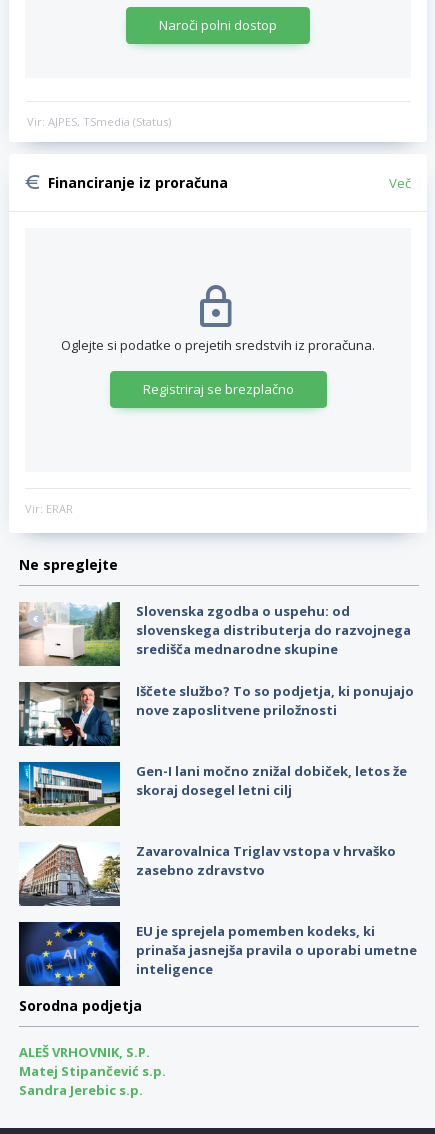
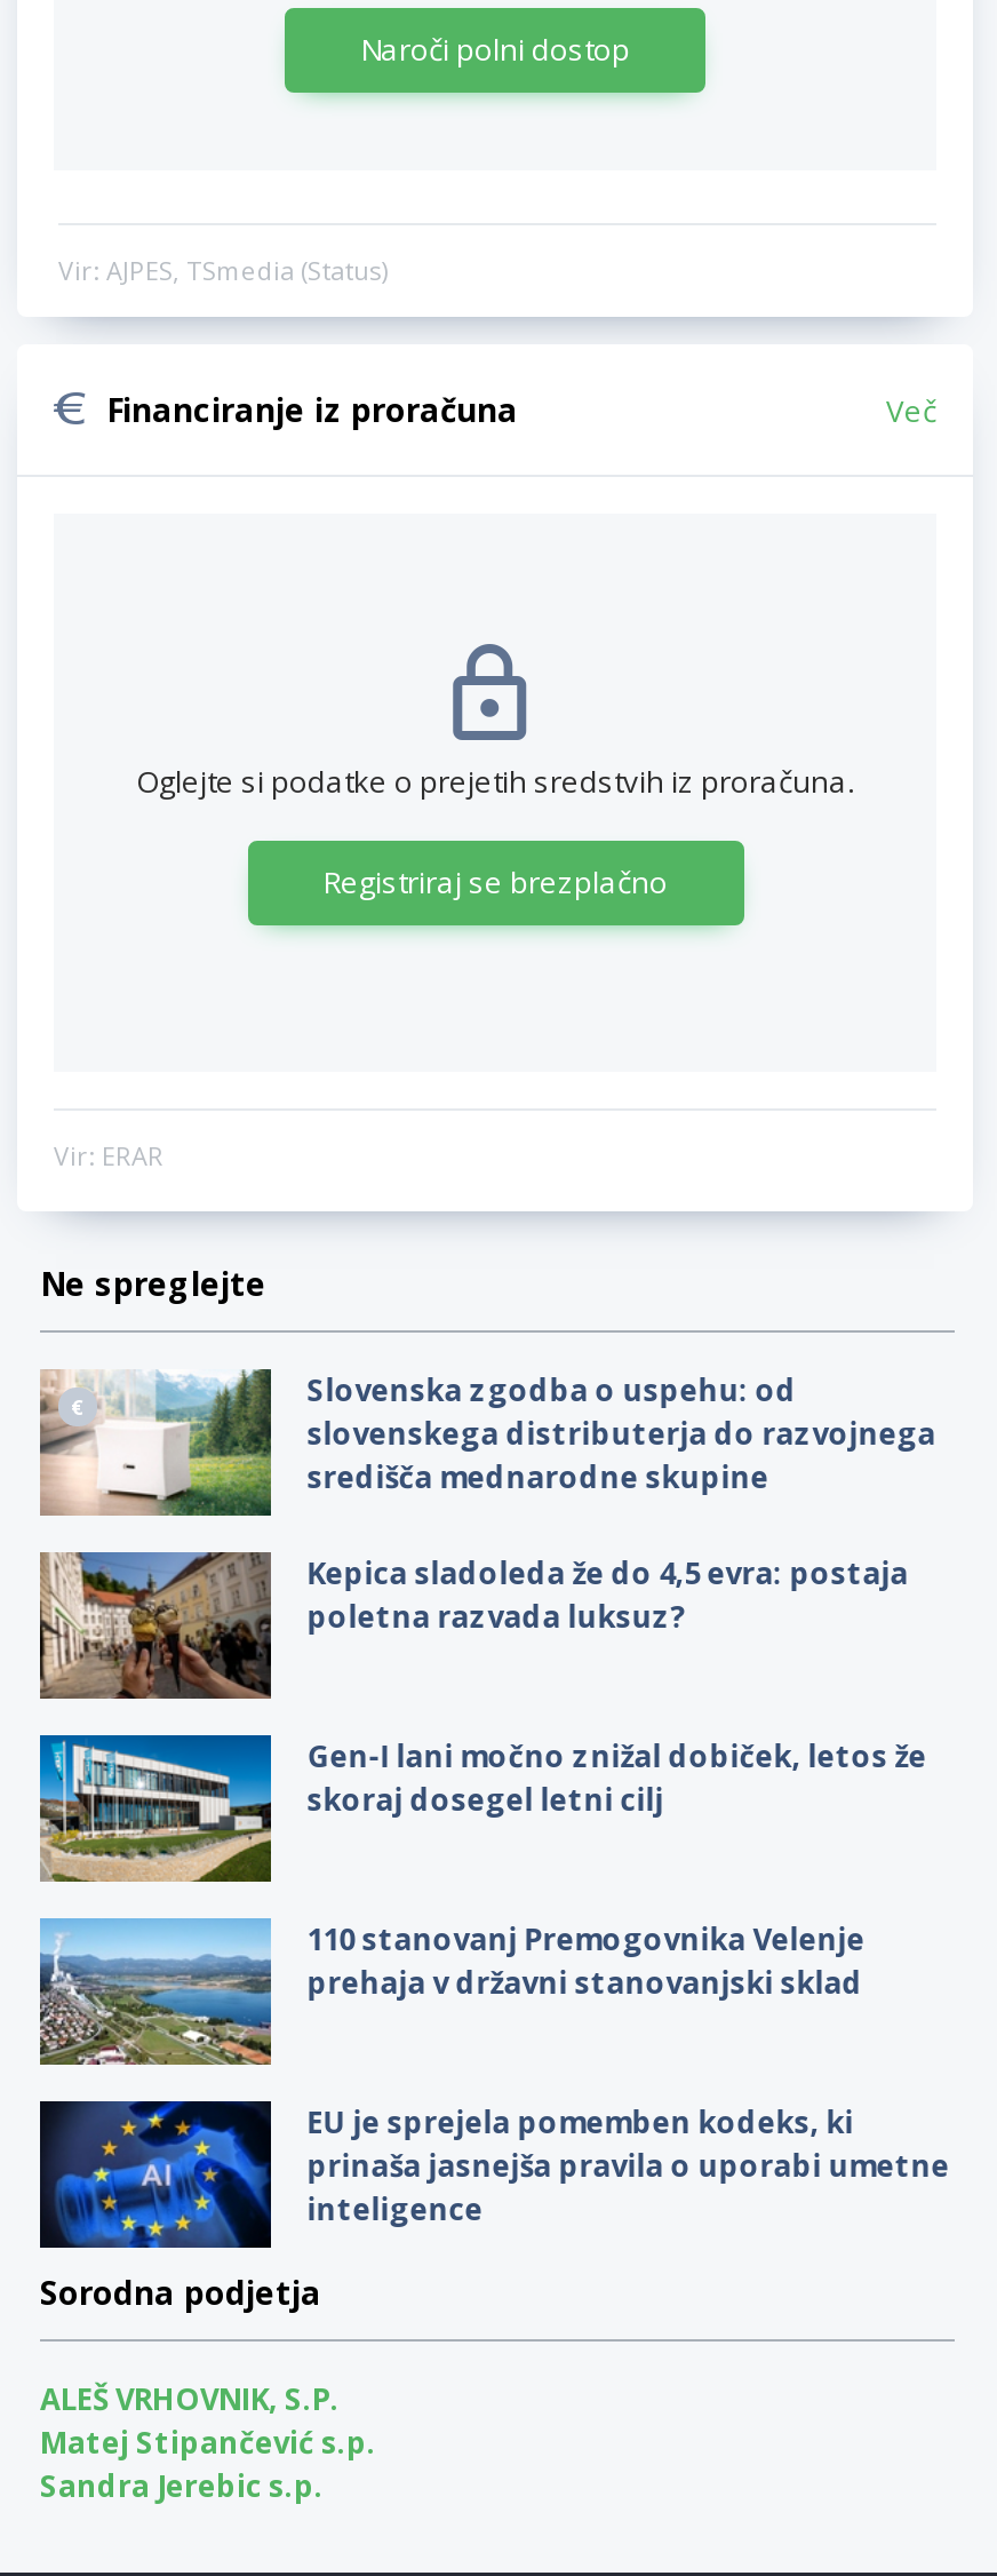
[18,681,414,747] [image] | Iščete službo? To so podjetja, ki ponujajo | nove zaposlitvene priložnosti -> [38,1550,909,1701] [image] | Kepica sladoleda že do 4,5 evra: postaja | poletna razvada luksuz?
[19,841,396,907] [image] | Zavarovalnica Triglav vstopa v hrvaško | zasebno zdravstvo -> [38,1916,865,2067] [image] | 110 stanovanj Premogovnika Velenje | prehaja v državni stanovanjski sklad

